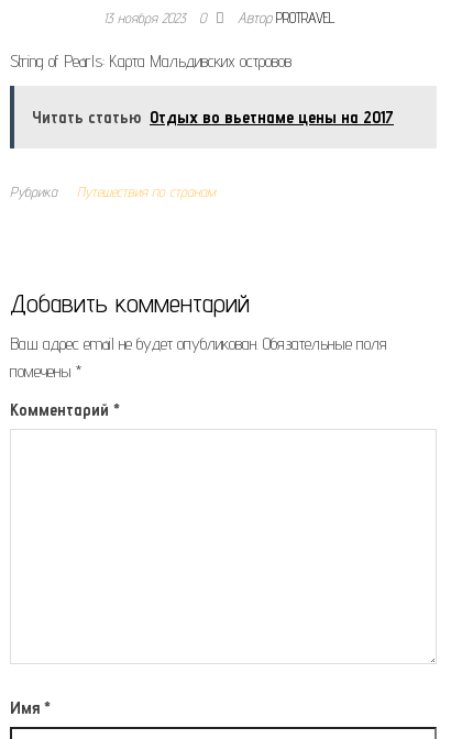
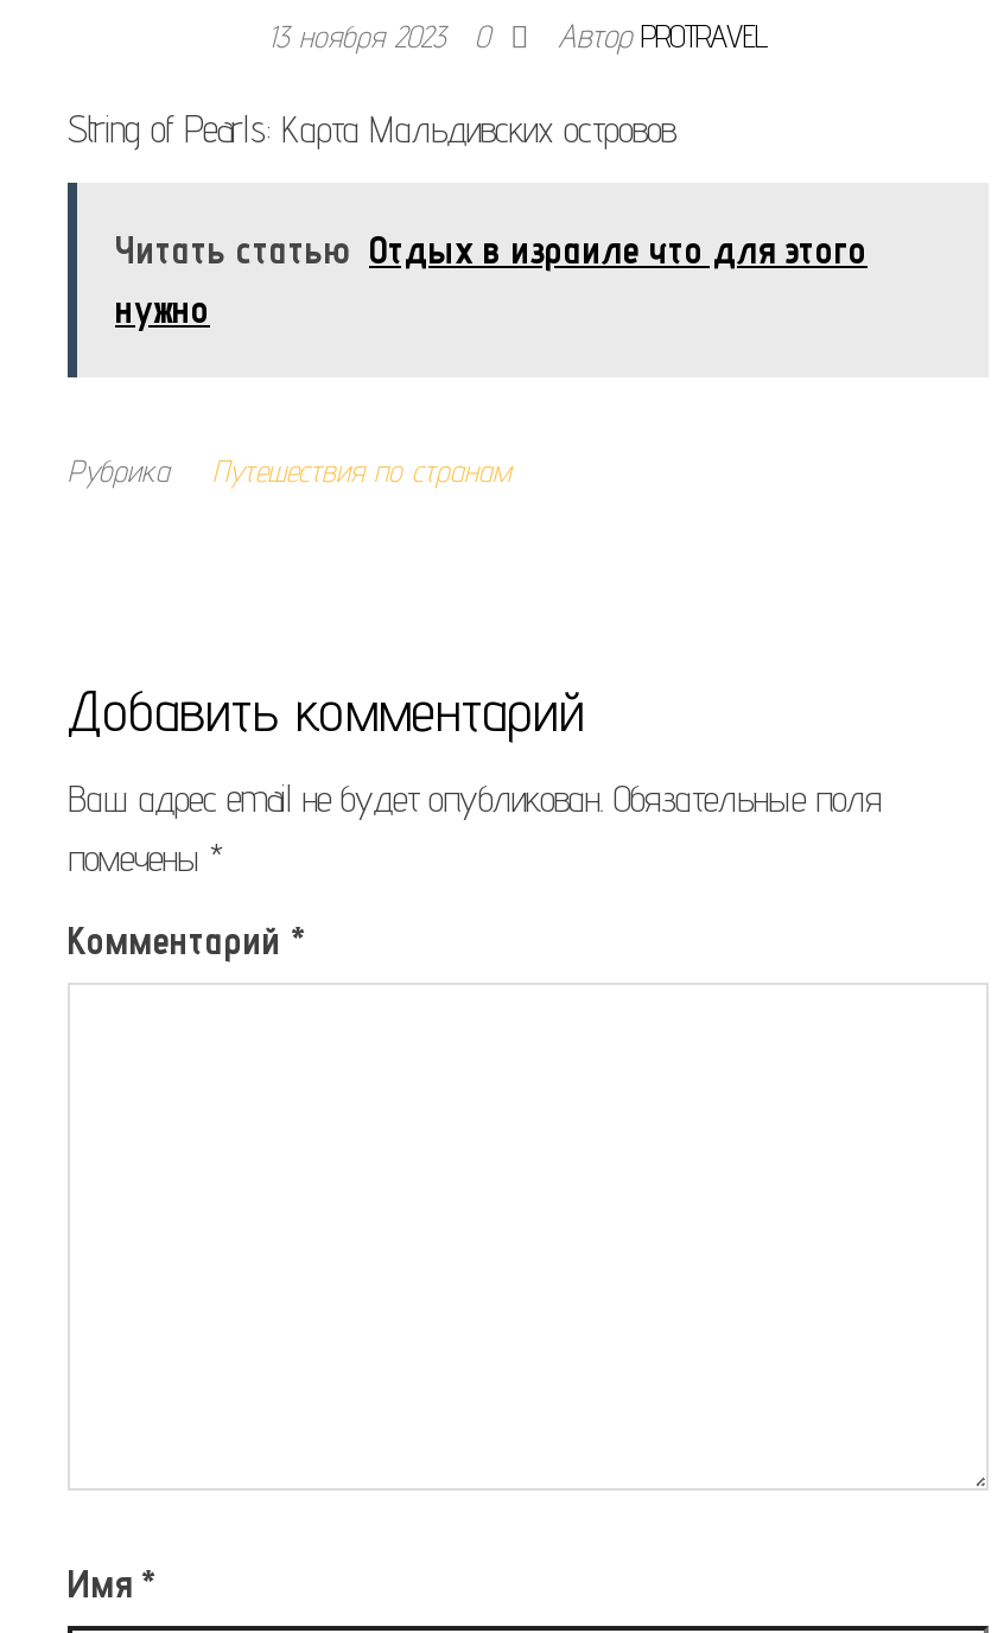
[32,107,394,128] Читать статью Отдых во вьетнаме цены на 2017 -> [115,228,868,332] Читать статью Отдых в израиле что для этого | нужно

